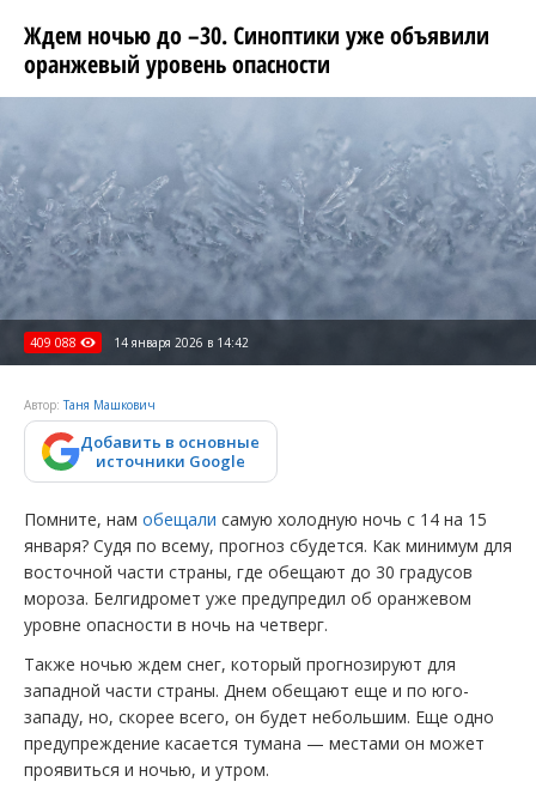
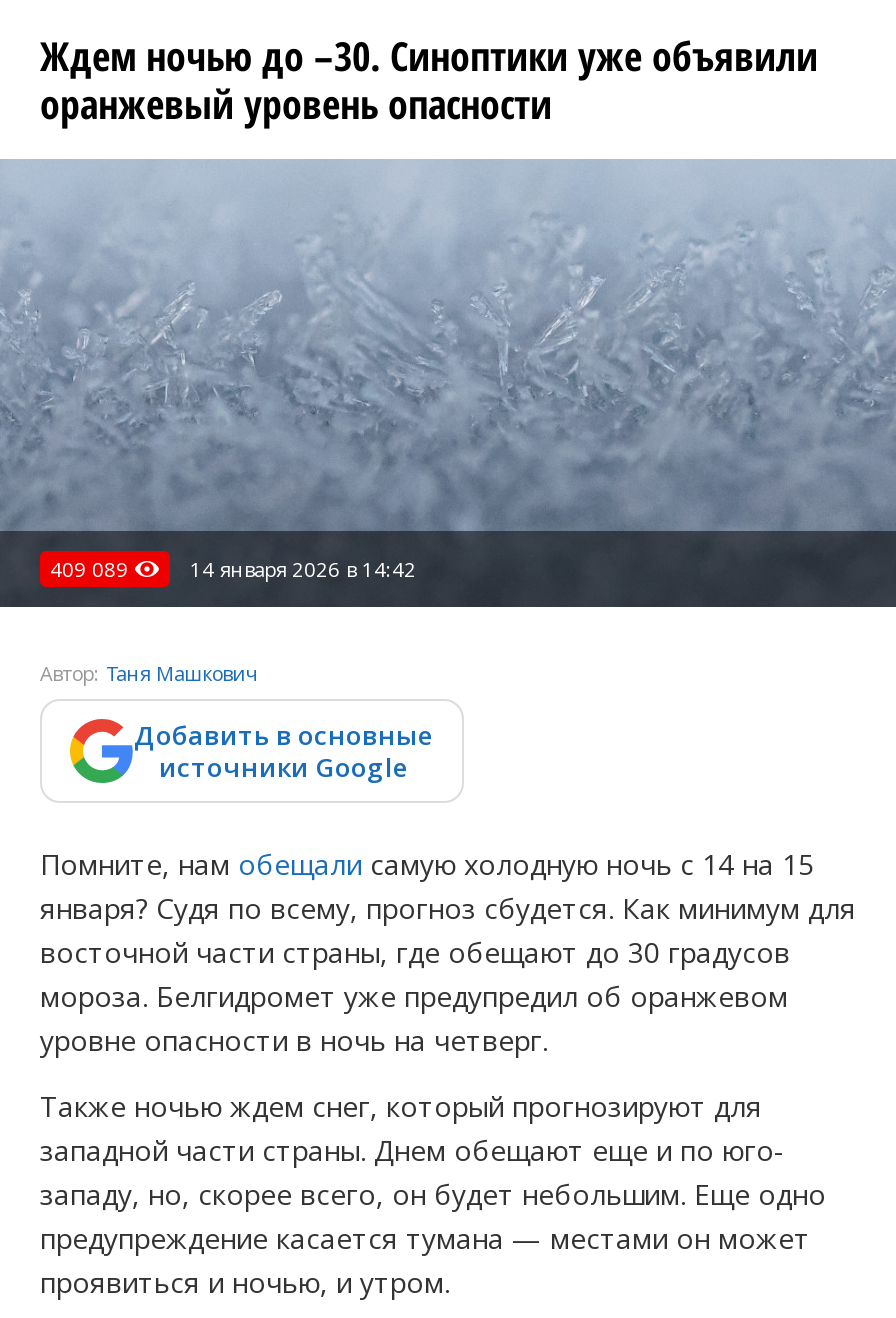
[30,334,249,351] 409 088 14 января 2026 в 14:42 -> [50,555,416,583] 409 089 14 января 2026 в 14:42

